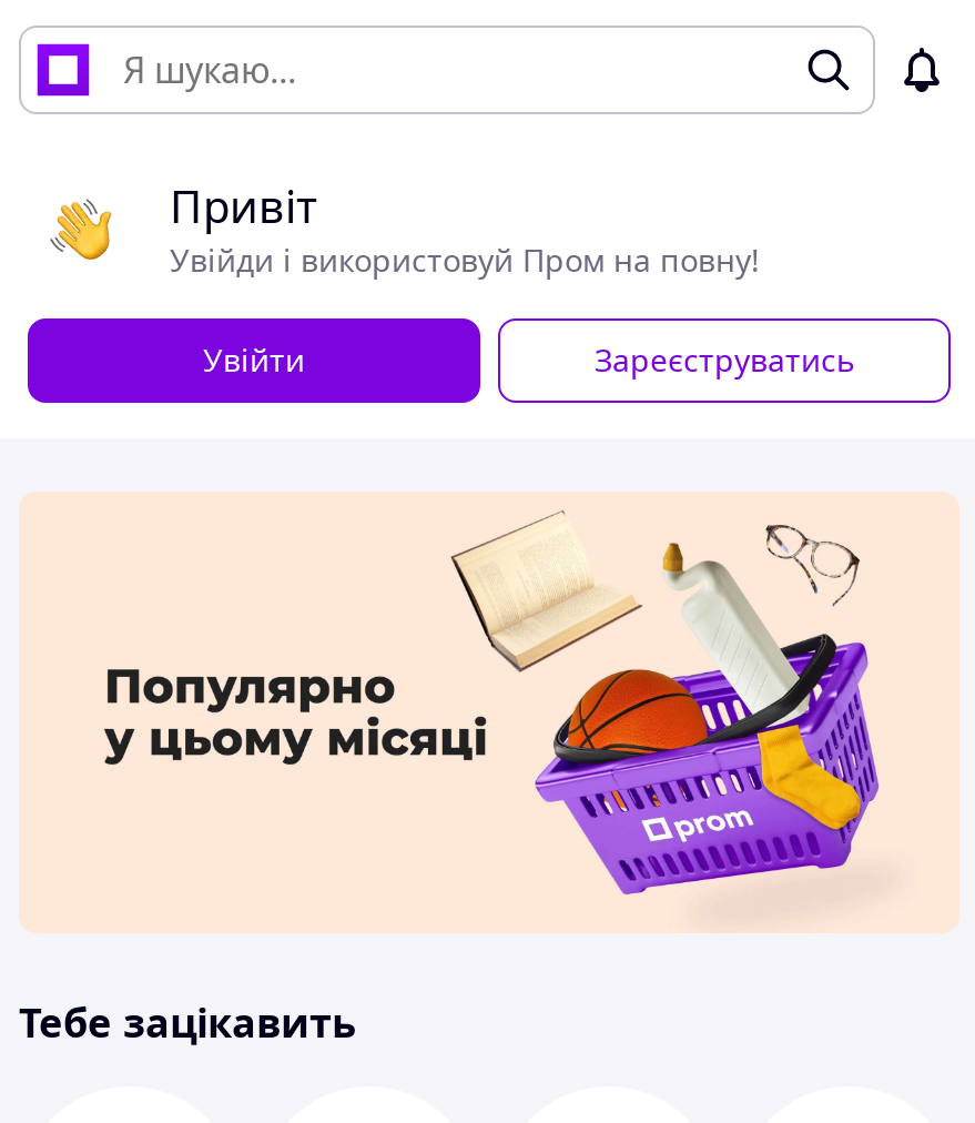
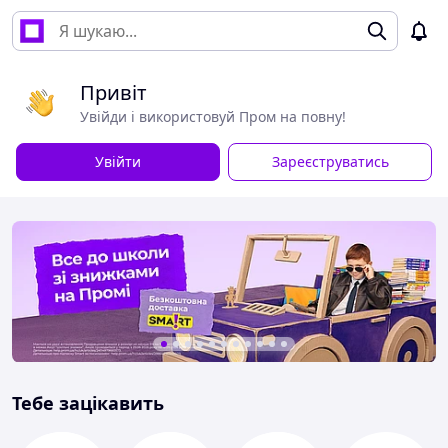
[21,494,957,931] [image] -> [11,221,437,363] [image]

